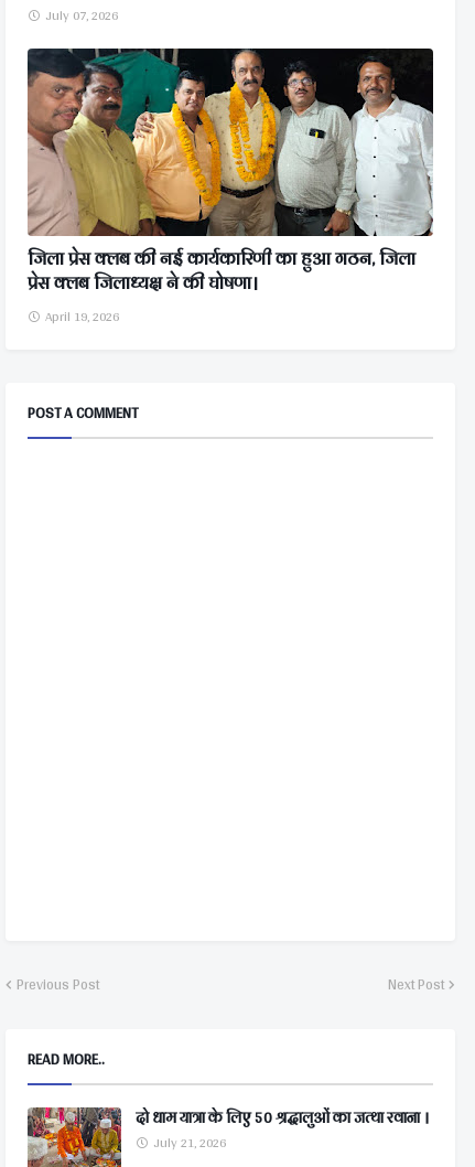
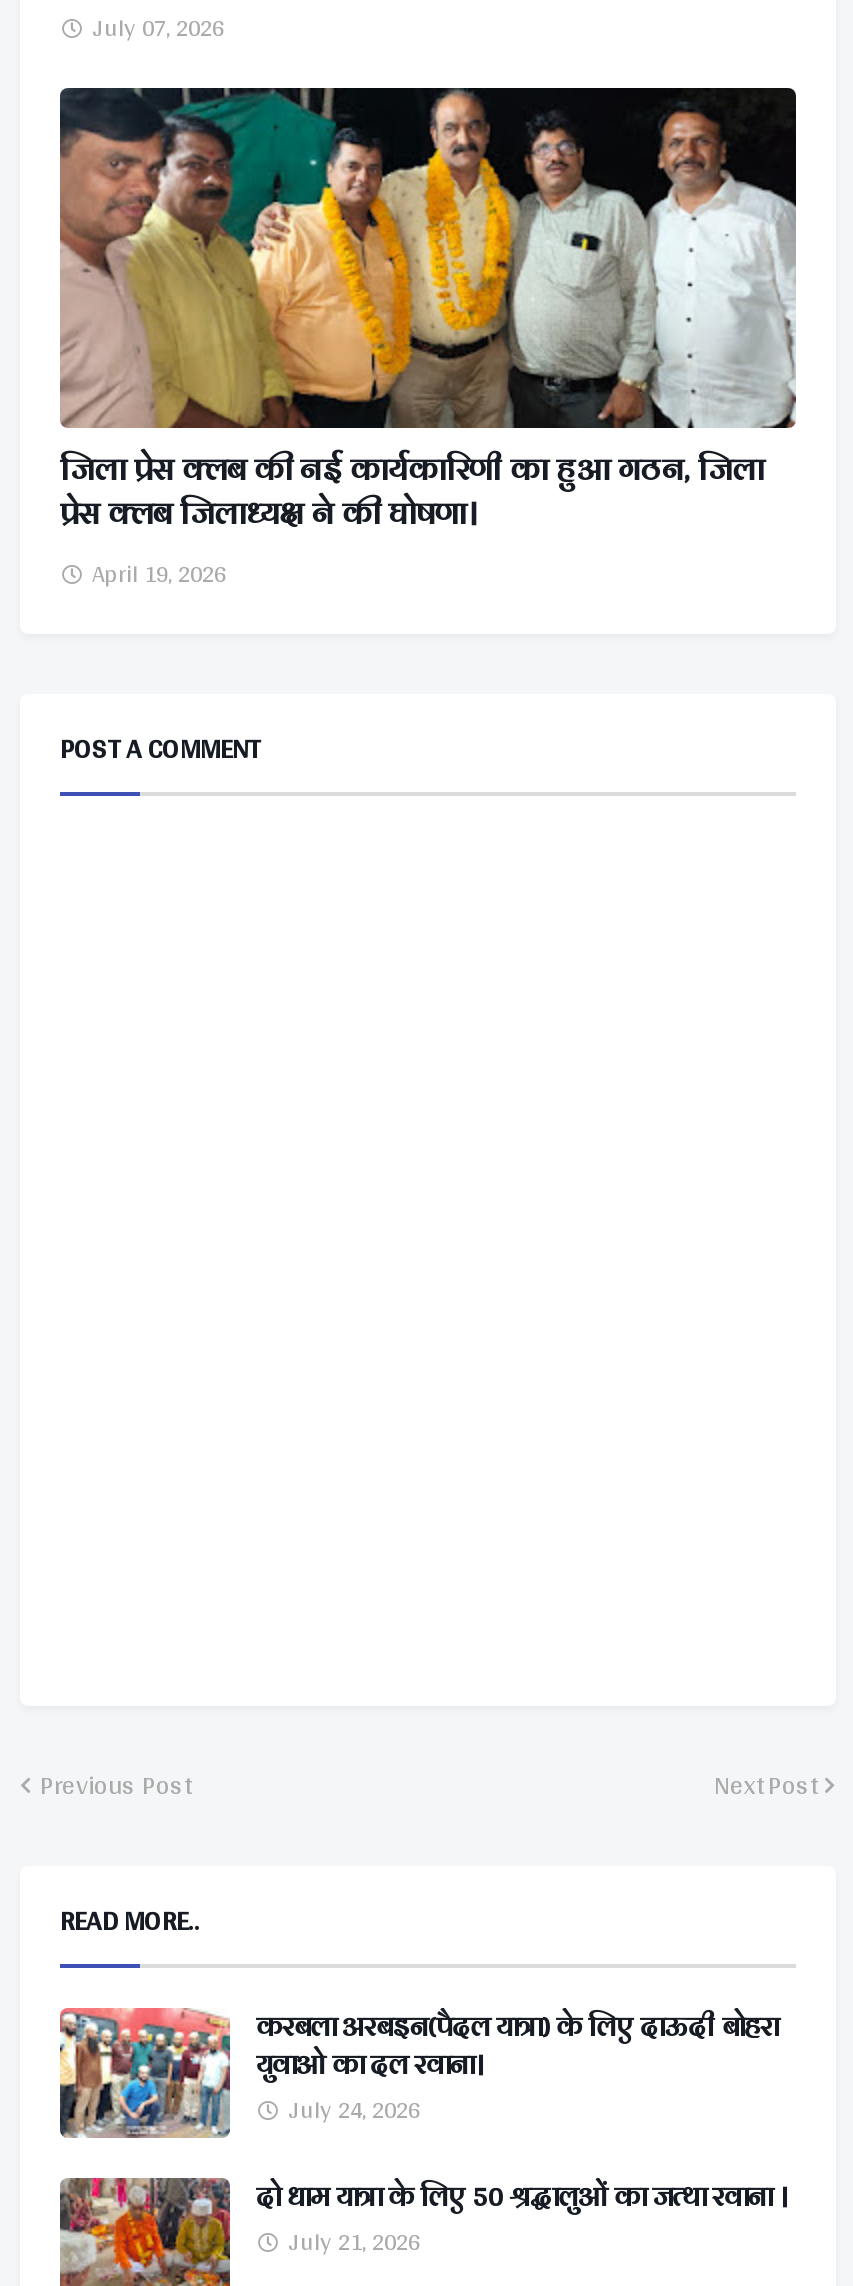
none -> [58,2000,778,2138] [image] | करबला अरबइन(पैदल यात्रा) के लिए दाऊदी बोहरा | युवाओ का दल रवाना। | July 24, 2026

